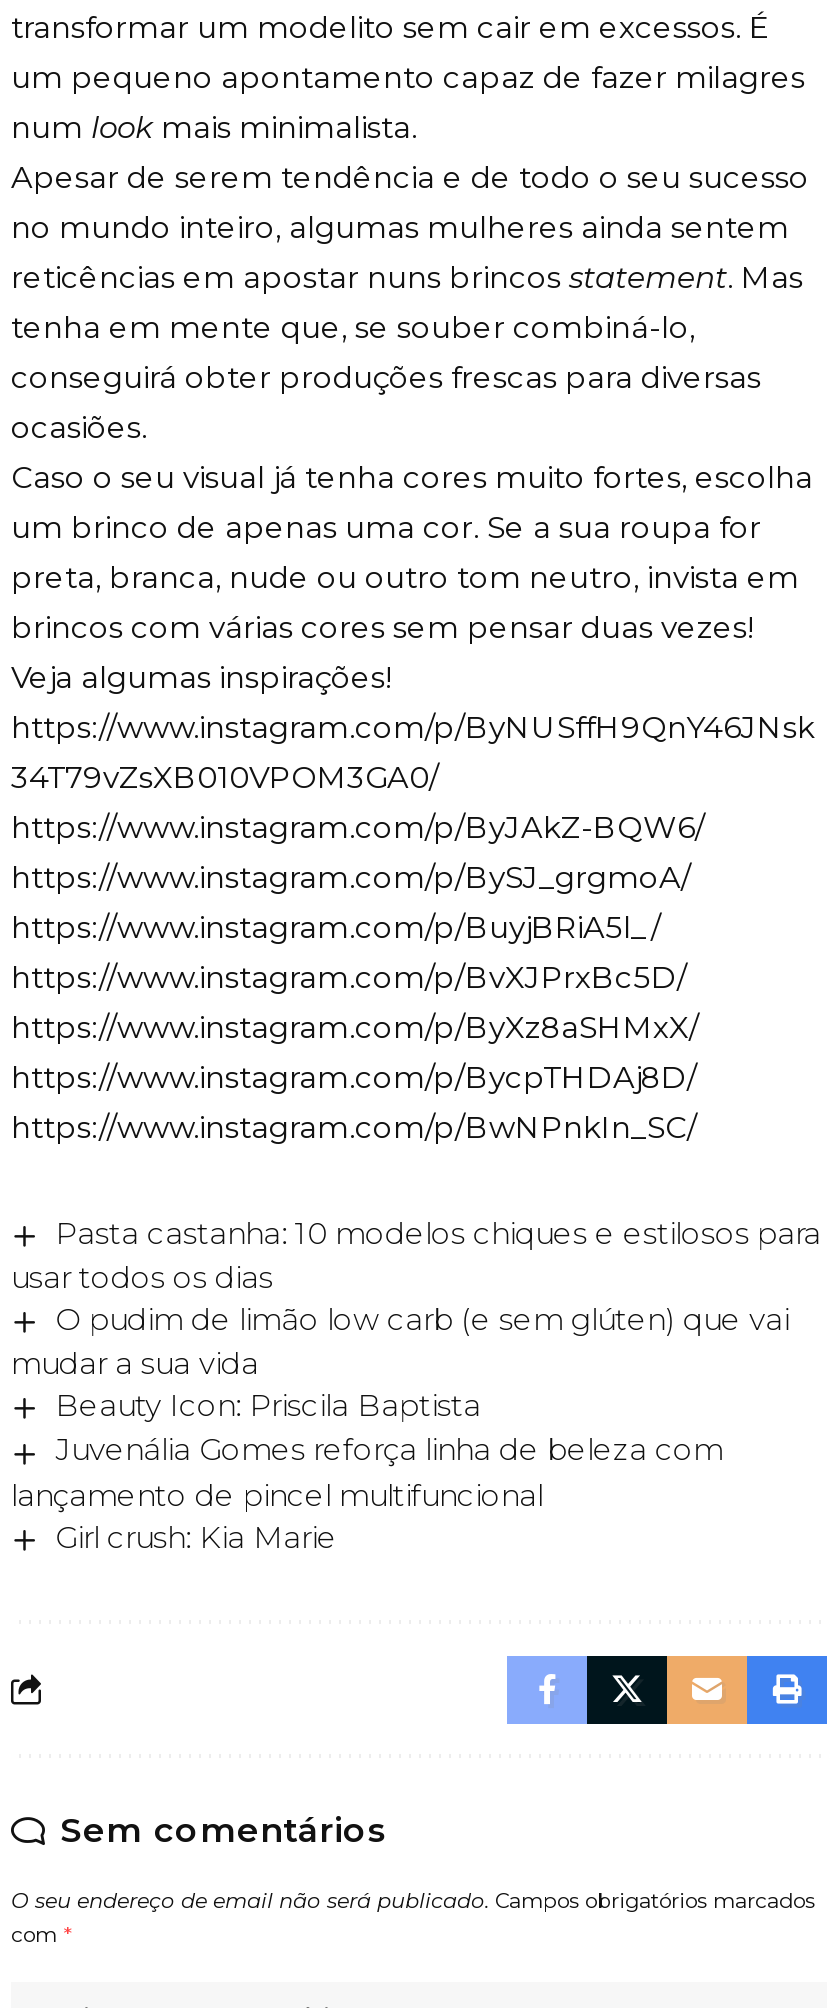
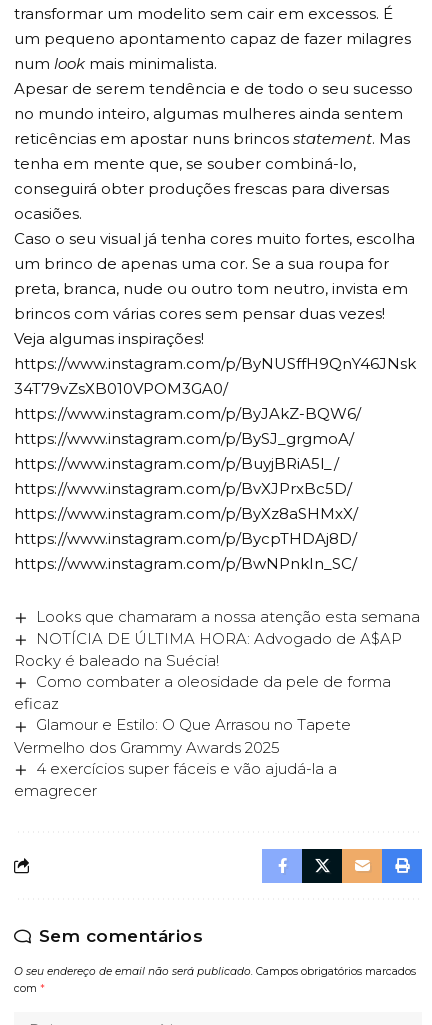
[11,1214,821,1555] Pasta castanha: 10 modelos chiques e estilosos para | usar todos os dias | O pudim de limão low carb (e sem glúten) que vai | mudar a sua vida | Beauty Icon: Priscila Baptista | Juvenália Gomes reforça linha de beleza com | lançamento de pincel multifuncional | Girl crush: Kia Marie -> [14,607,420,800] Looks que chamaram a nossa atenção esta semana | NOTÍCIA DE ÚLTIMA HORA: Advogado de A$AP | Rocky é baleado na Suécia! | Como combater a oleosidade da pele de forma | eficaz | Glamour e Estilo: O Que Arrasou no Tapete | Vermelho dos Grammy Awards 2025 | 4 exercícios super fáceis e vão ajudá-la a | emagrecer

